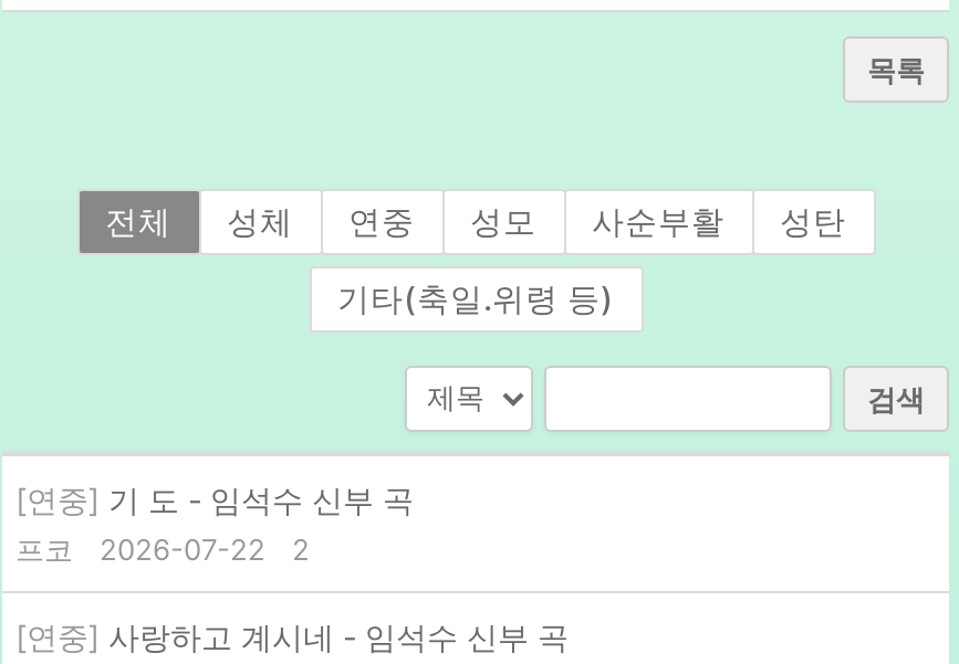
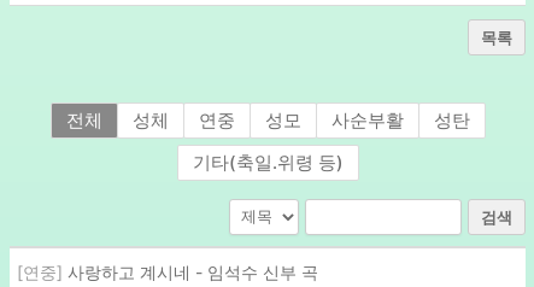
[15,481,414,567] [연중] 기 도 - 임석수 신부 곡 | 프코 | 2026-07-22 | 2 -> none

